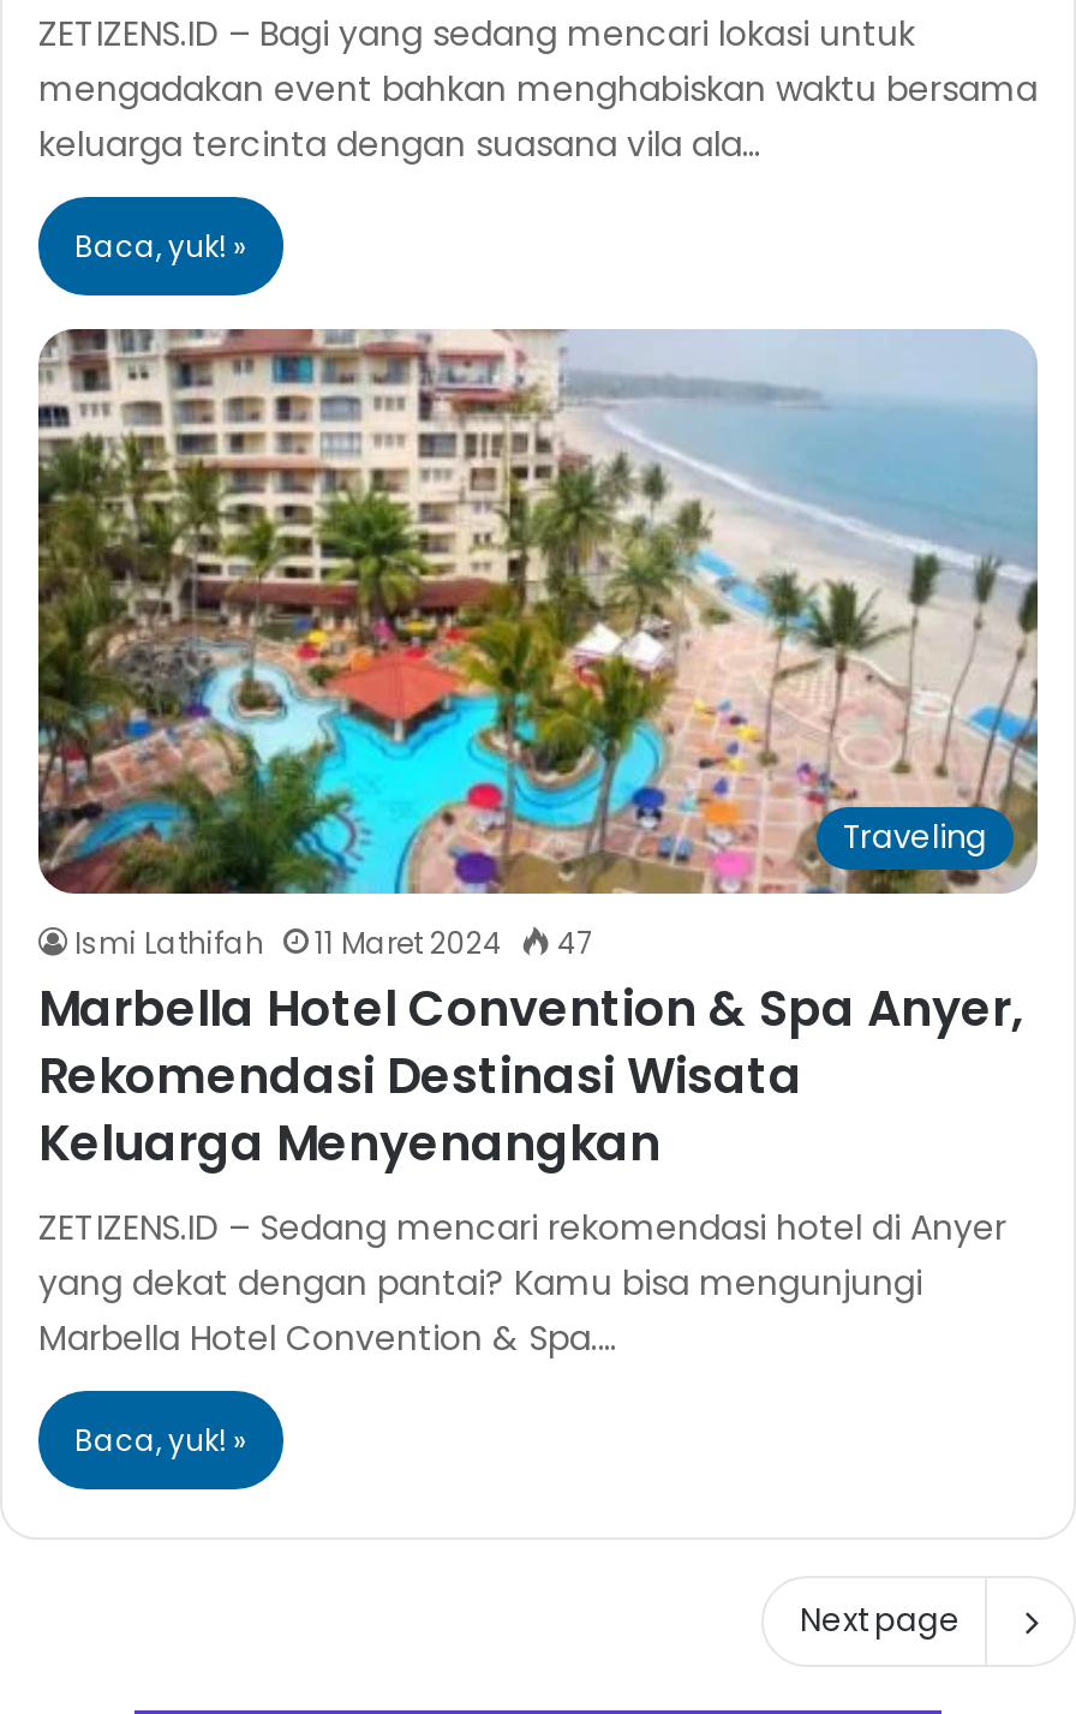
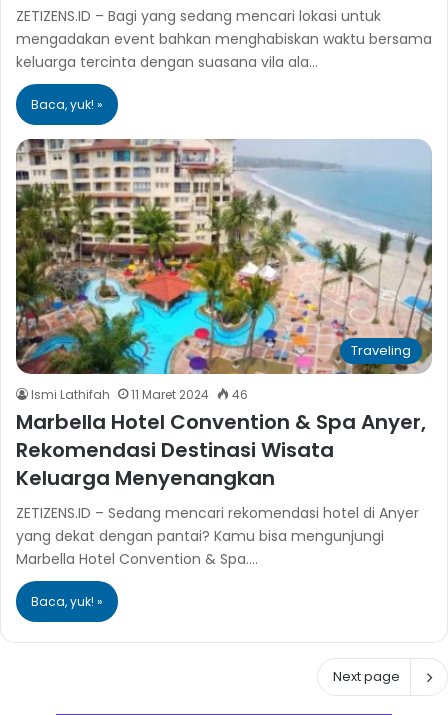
[74,922,593,963] Ismi Lathifah 11 Maret 2024 47 -> [31,385,248,402] Ismi Lathifah 11 Maret 2024 46

